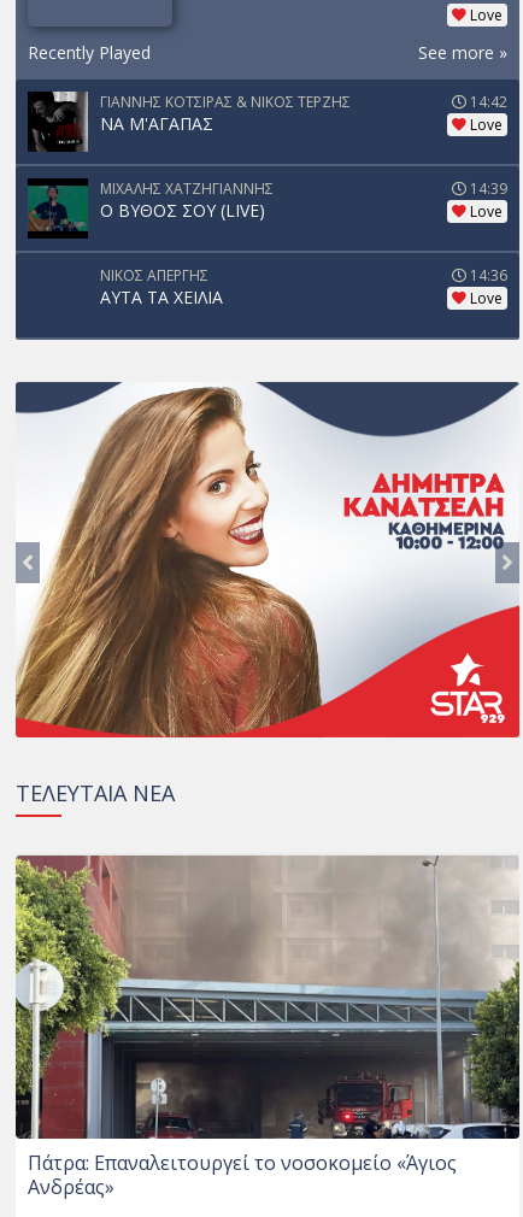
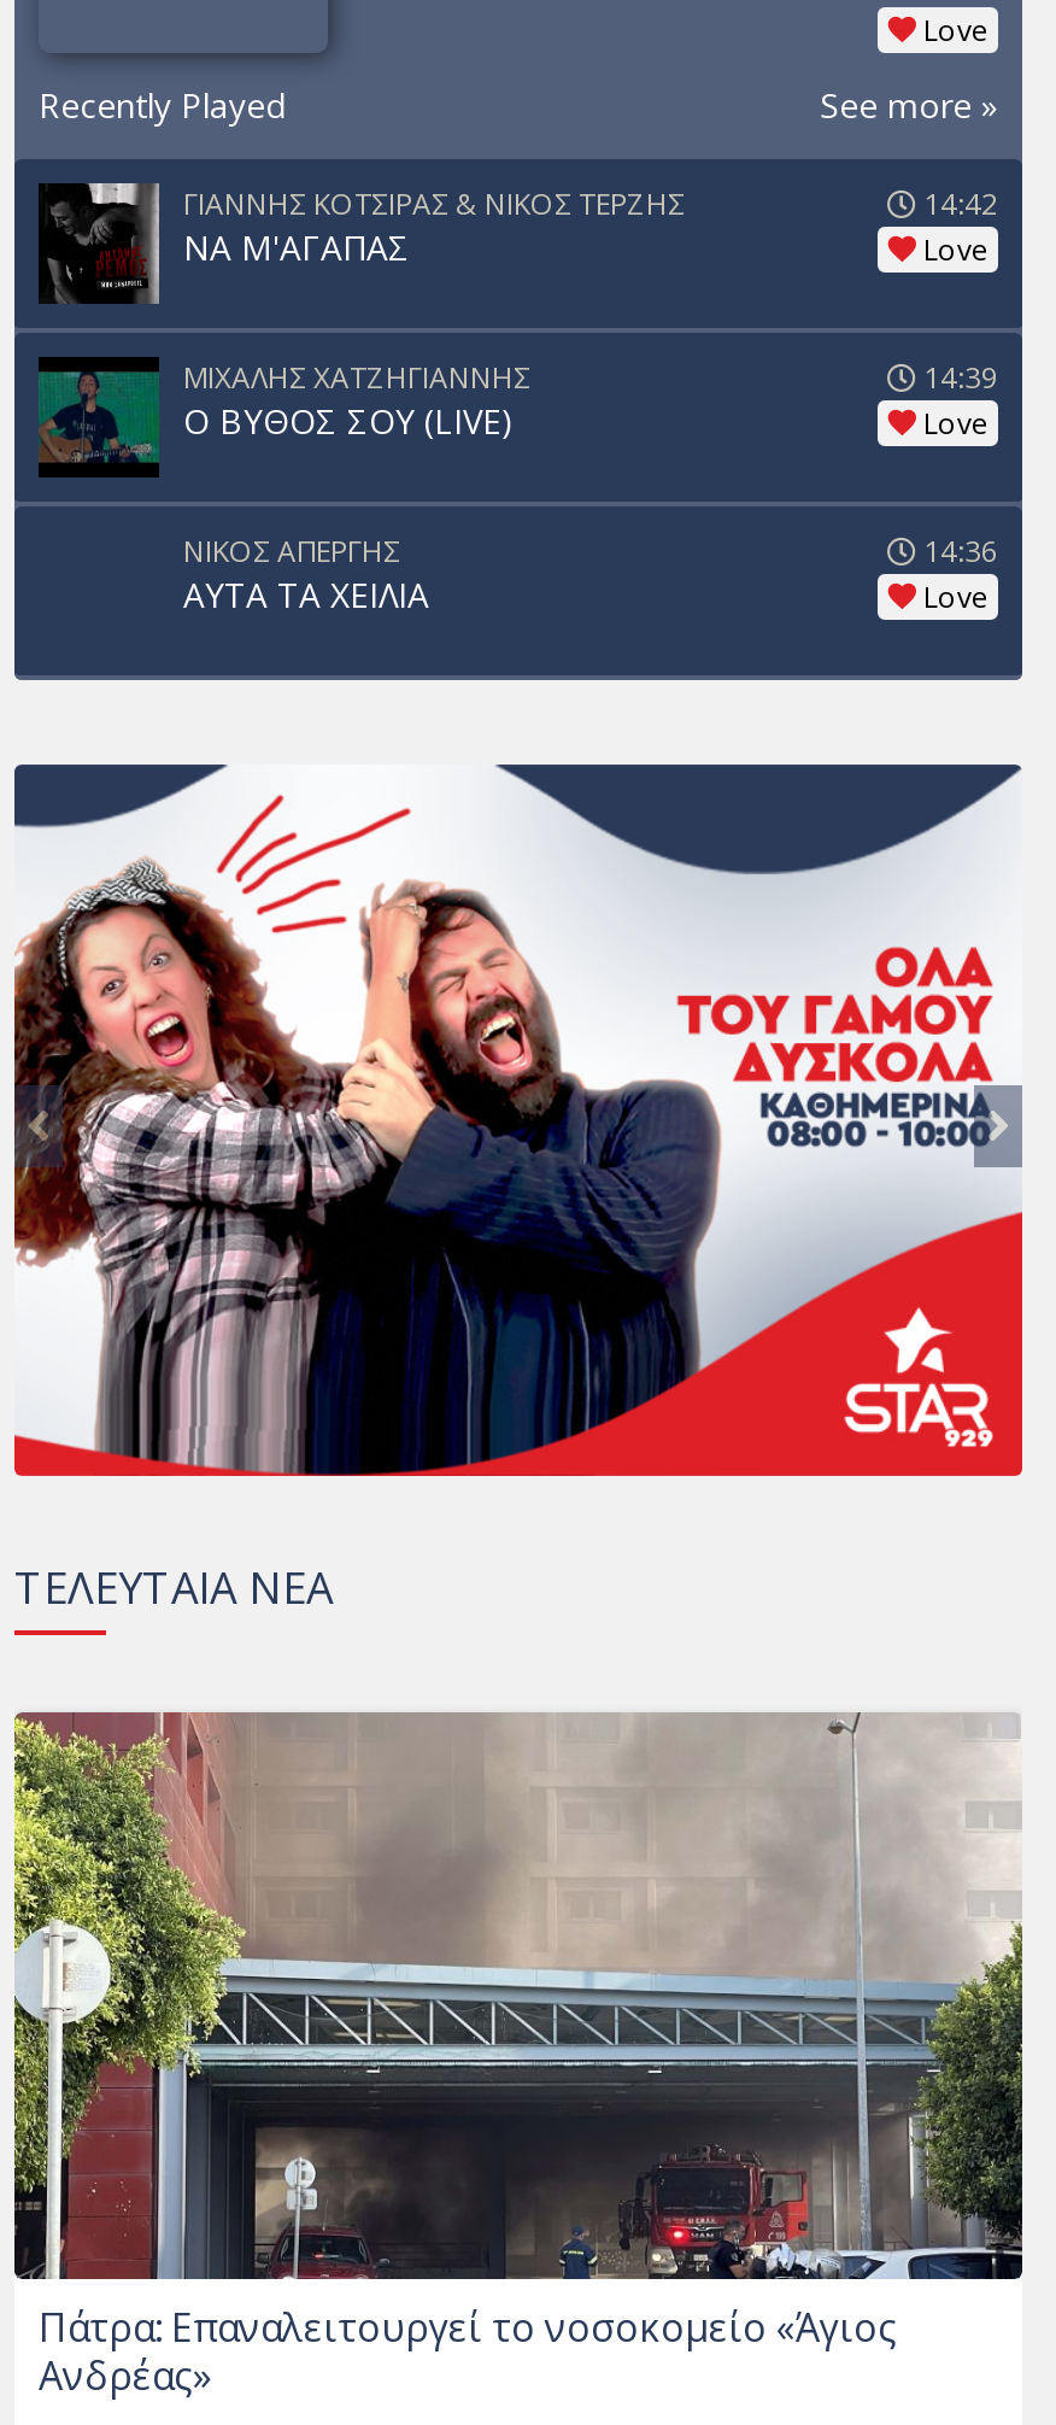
[14,386,505,737] [image] -> [12,774,993,1476] [image]

